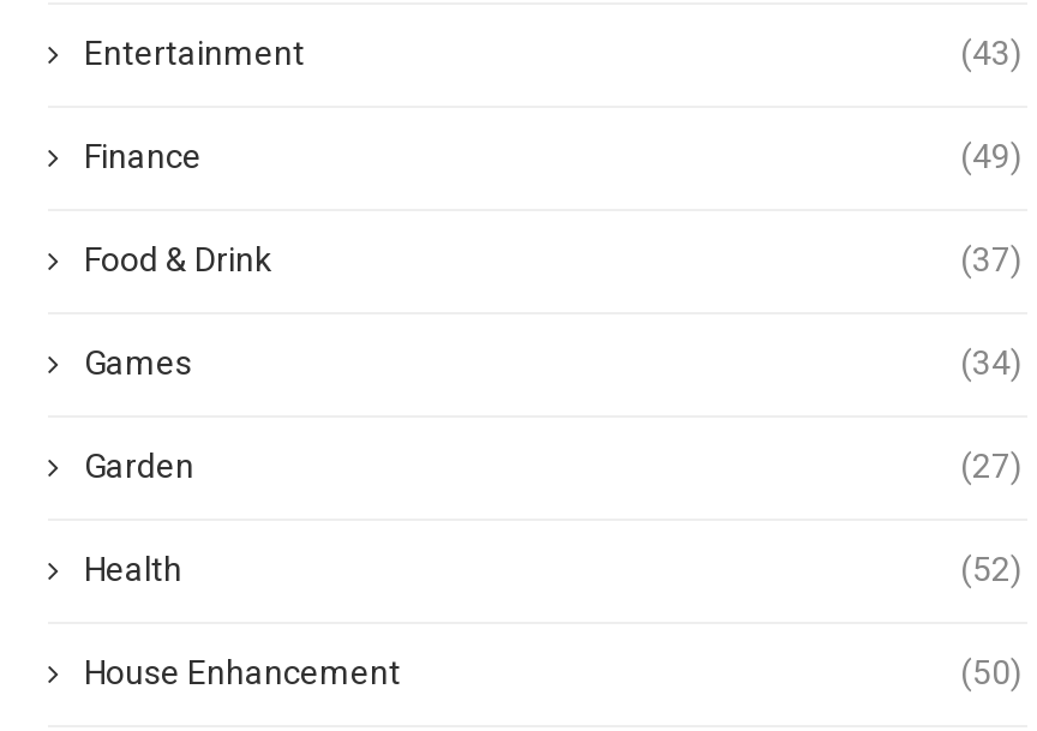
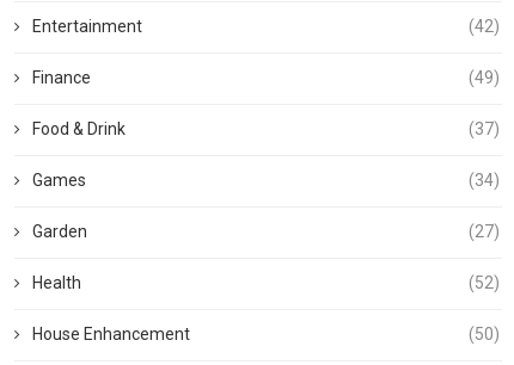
[960,34,1023,72] (43) -> [469,17,500,36] (42)

